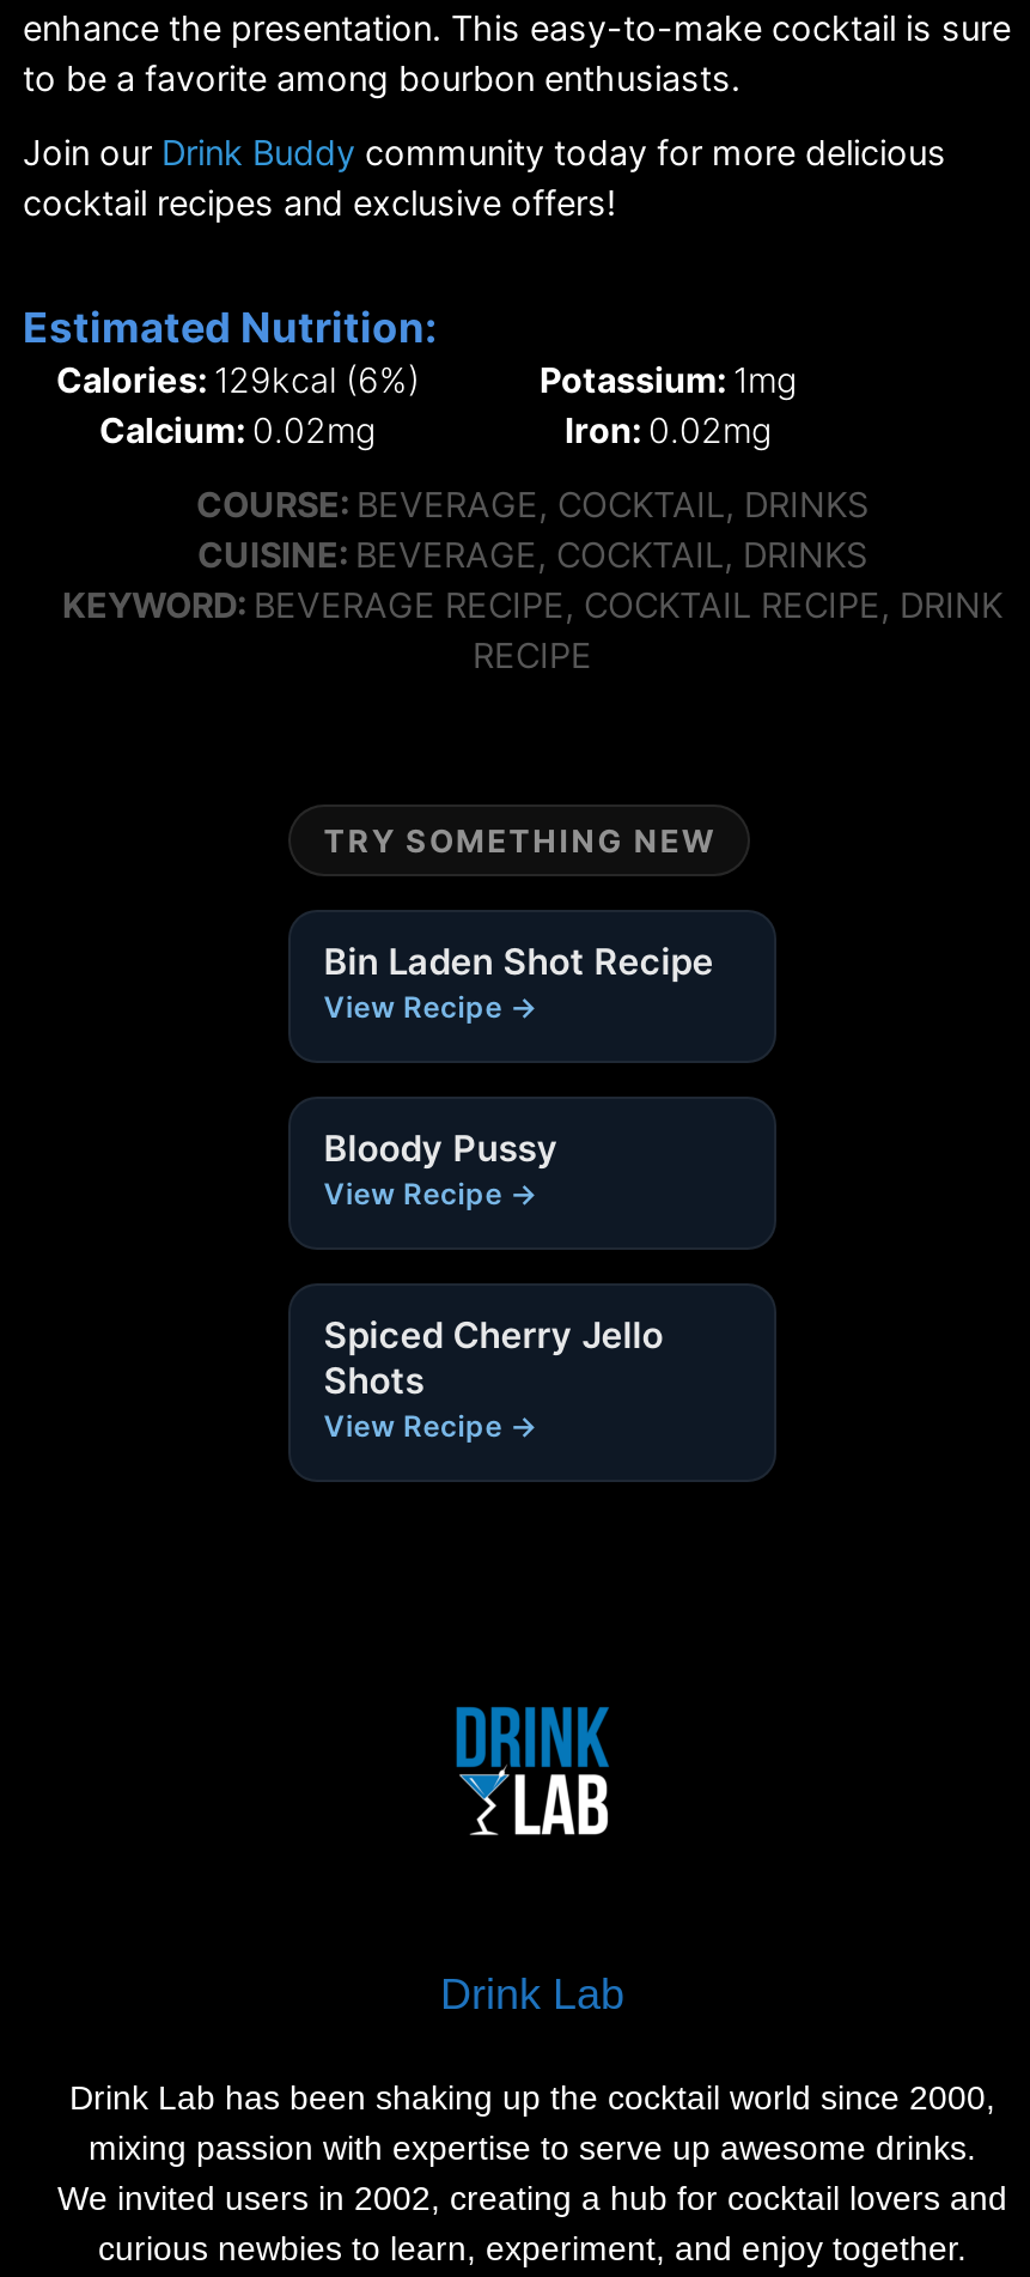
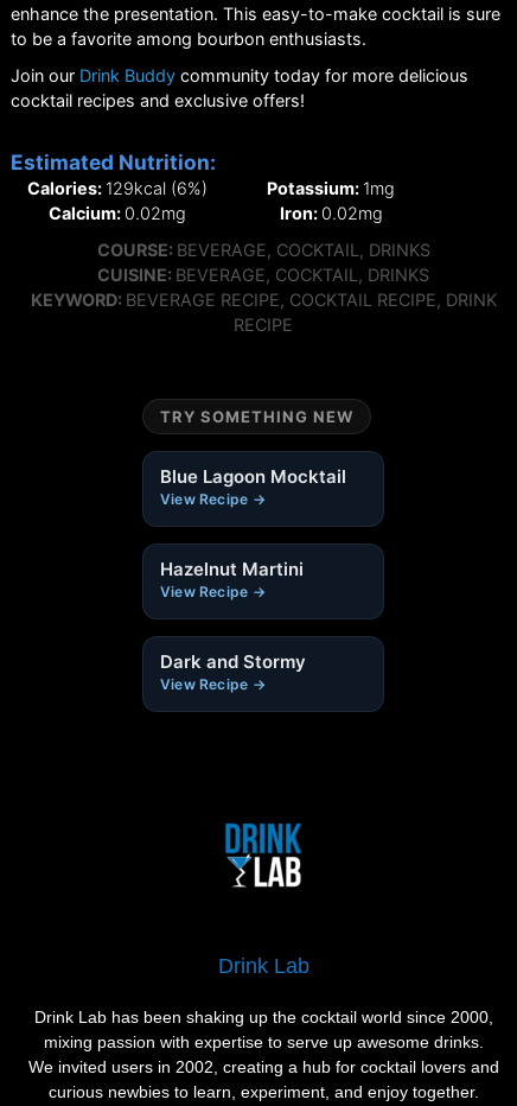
[324,938,714,983] Bin Laden Shot Recipe -> [160,465,346,487] Blue Lagoon Mocktail
[324,1124,558,1170] Bloody Pussy -> [160,557,303,580] Hazelnut Martini
[324,1311,663,1402] Spiced Cherry Jello | Shots -> [160,650,306,672] Dark and Stormy

